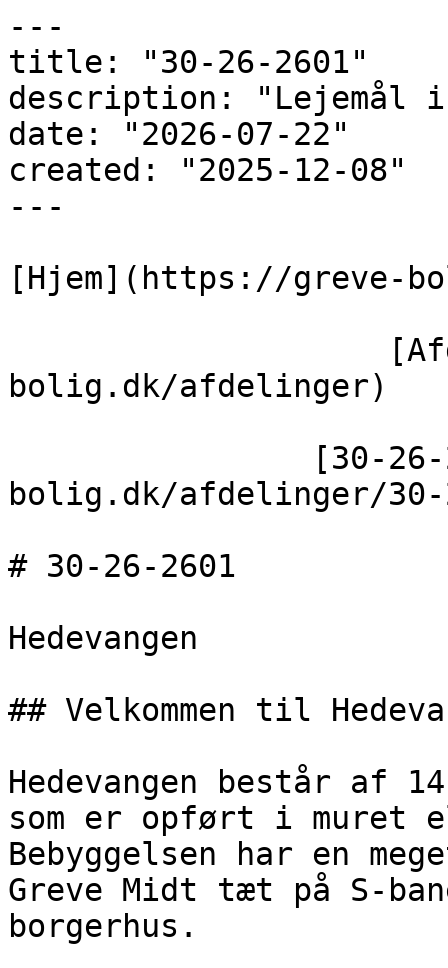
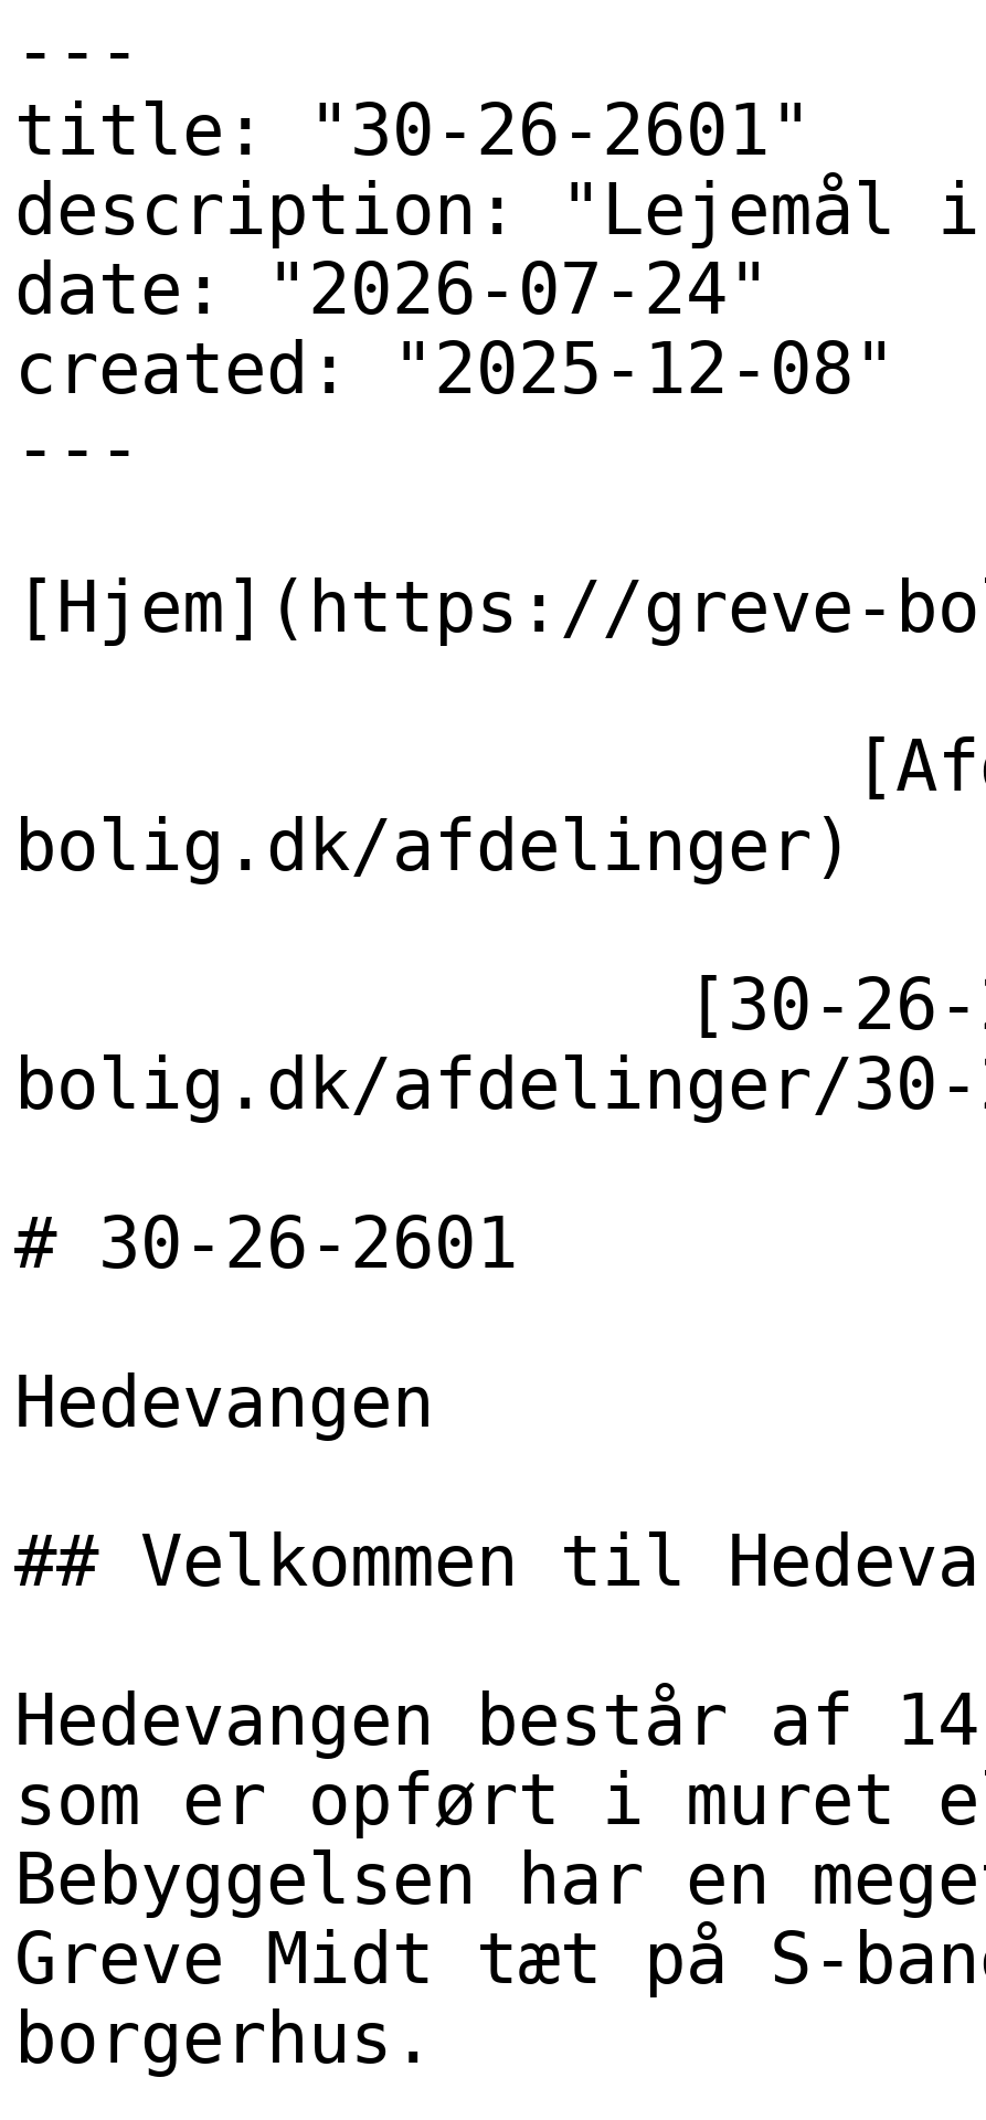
[8,116,350,152] date: "2026-07-22" -> [14,250,770,329] date: "2026-07-24"

